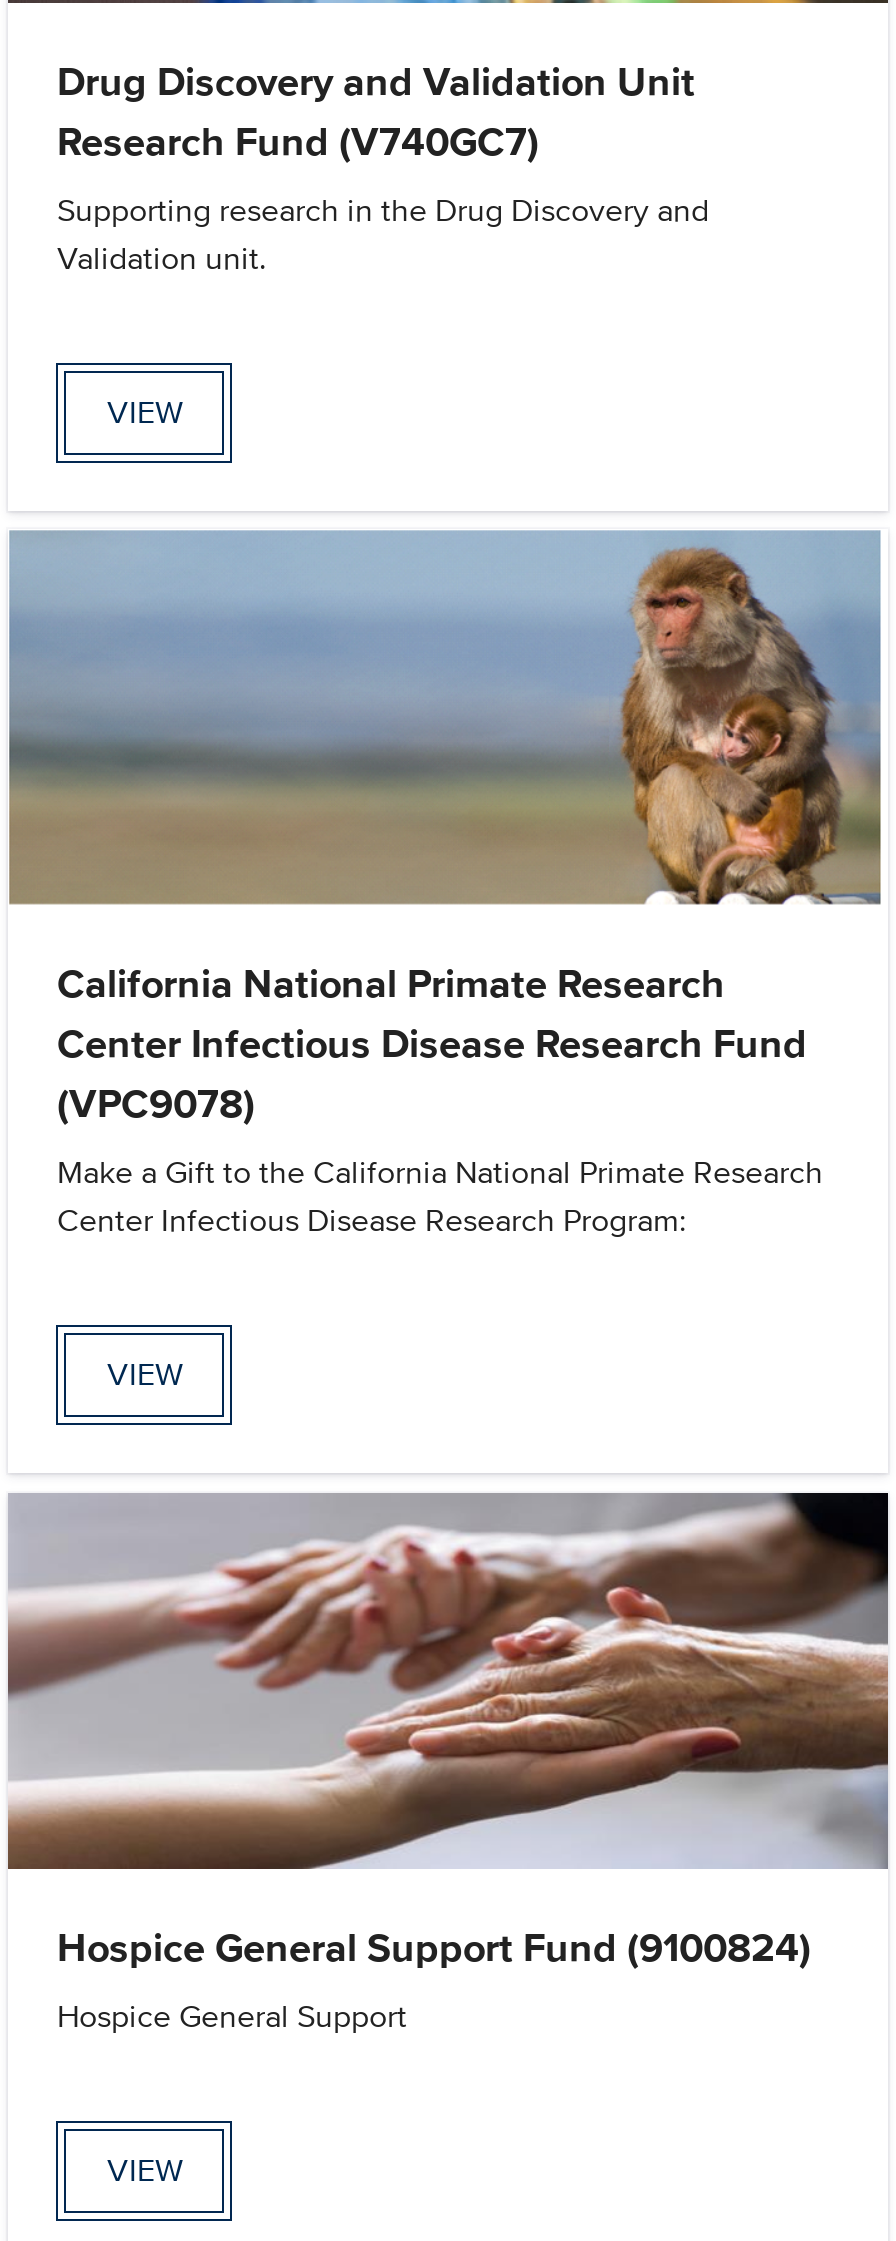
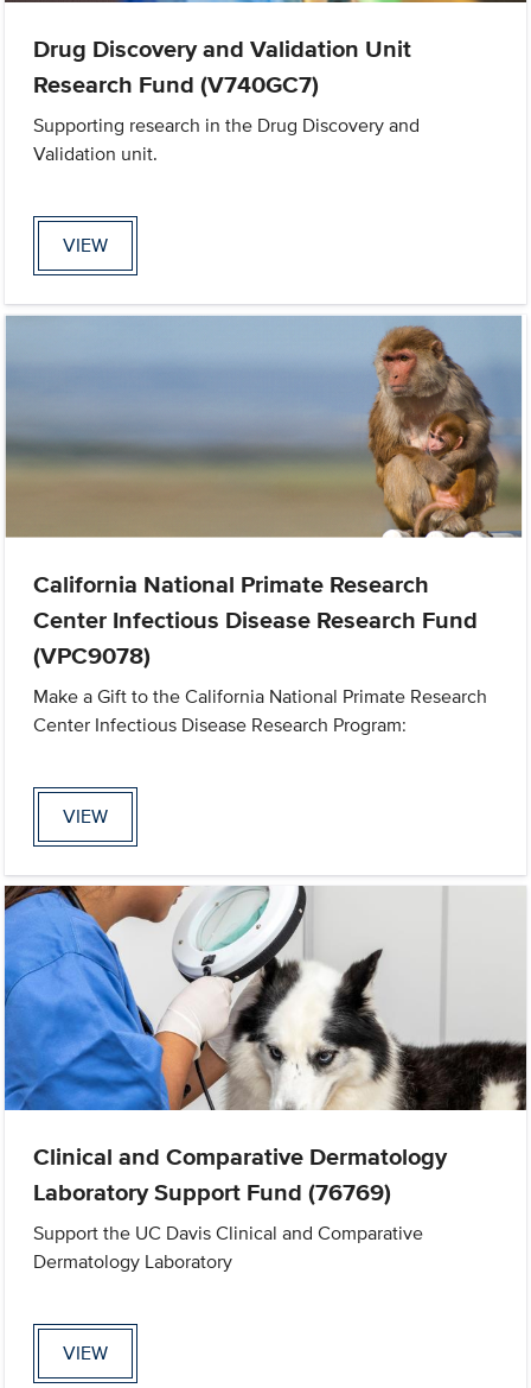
[6,1492,890,2039] [image] | Hospice General Support Fund (9100824) | Hospice General Support -> [4,885,526,1275] [image] | Clinical and Comparative Dermatology | Laboratory Support Fund (76769) | Support the UC Davis Clinical and Comparative | Dermatology Laboratory

